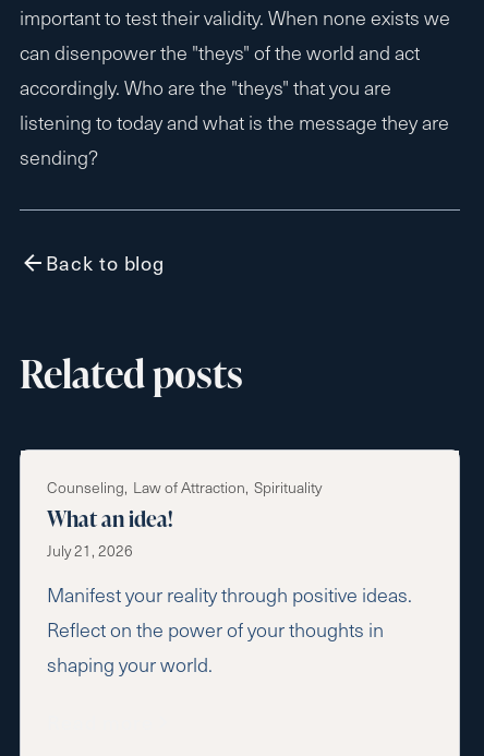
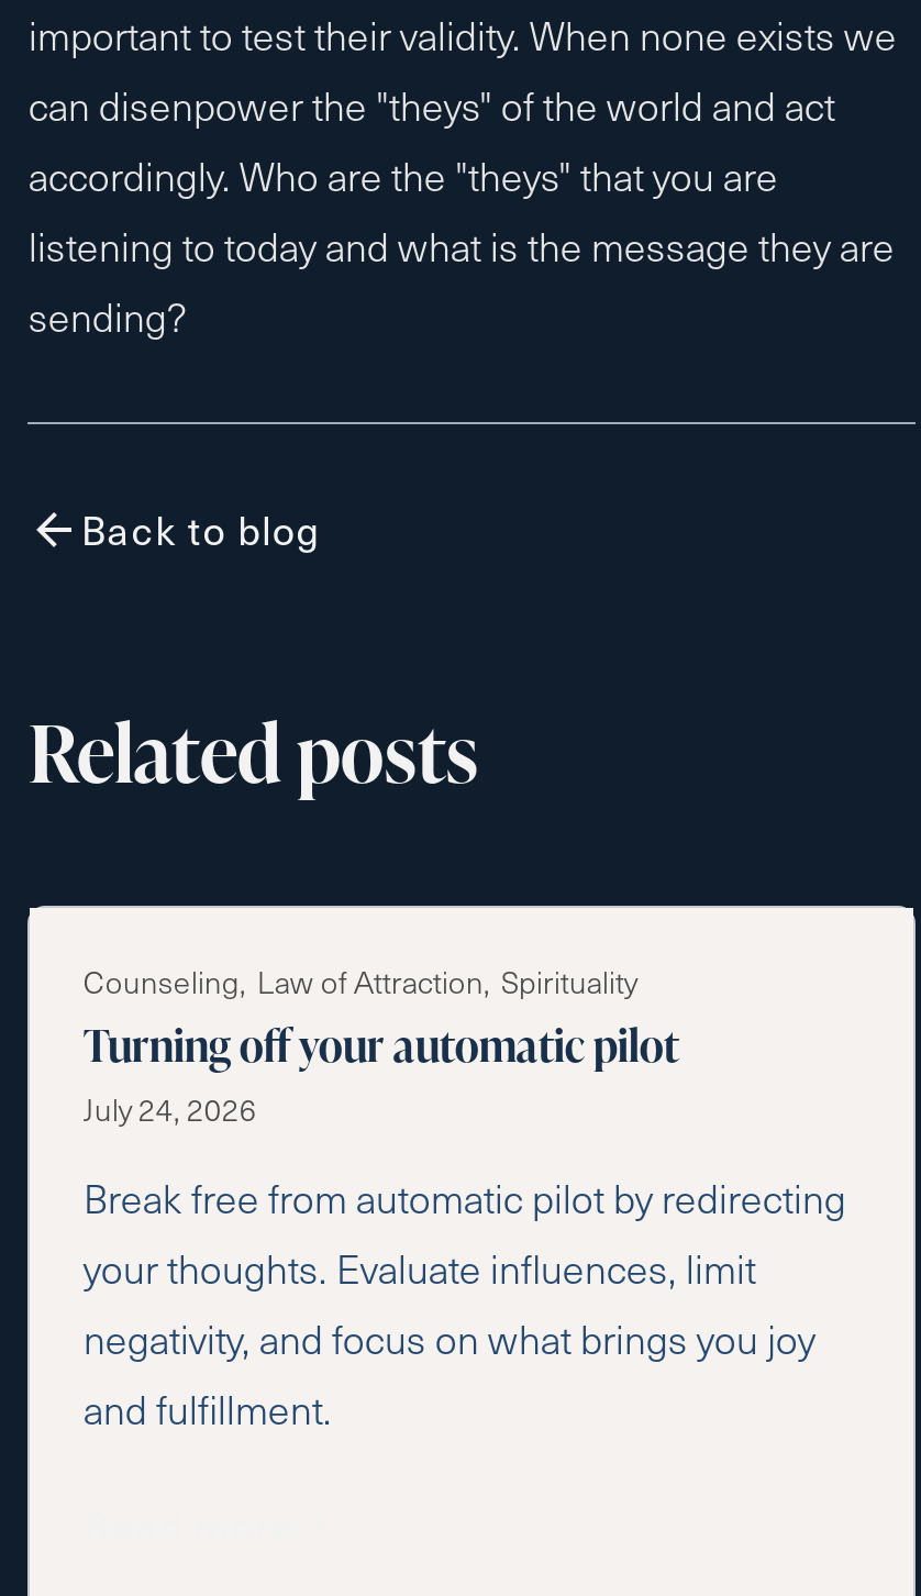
[47,503,174,561] What an idea! | July 21, 2026 -> [83,1013,679,1130] Turning off your automatic pilot | July 24, 2026
[47,581,412,677] Manifest your reality through positive ideas. | Reflect on the power of your thoughts in | shaping your world. -> [83,1172,846,1436] Break free from automatic pilot by redirecting | your thoughts. Evaluate influences, limit | negativity, and focus on what brings you joy | and fulfillment.

